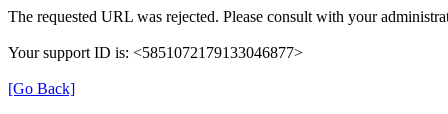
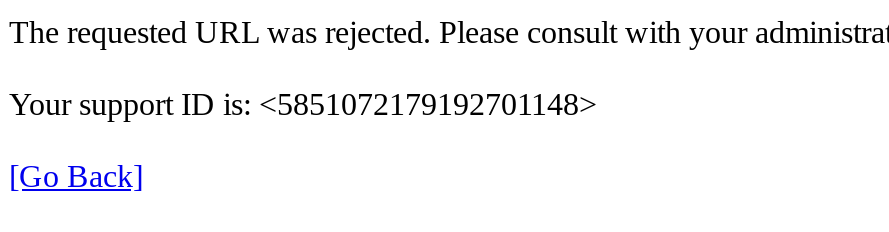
[8,44,303,61] Your support ID is: <5851072179133046877> -> [9,87,597,121] Your support ID is: <5851072179192701148>

